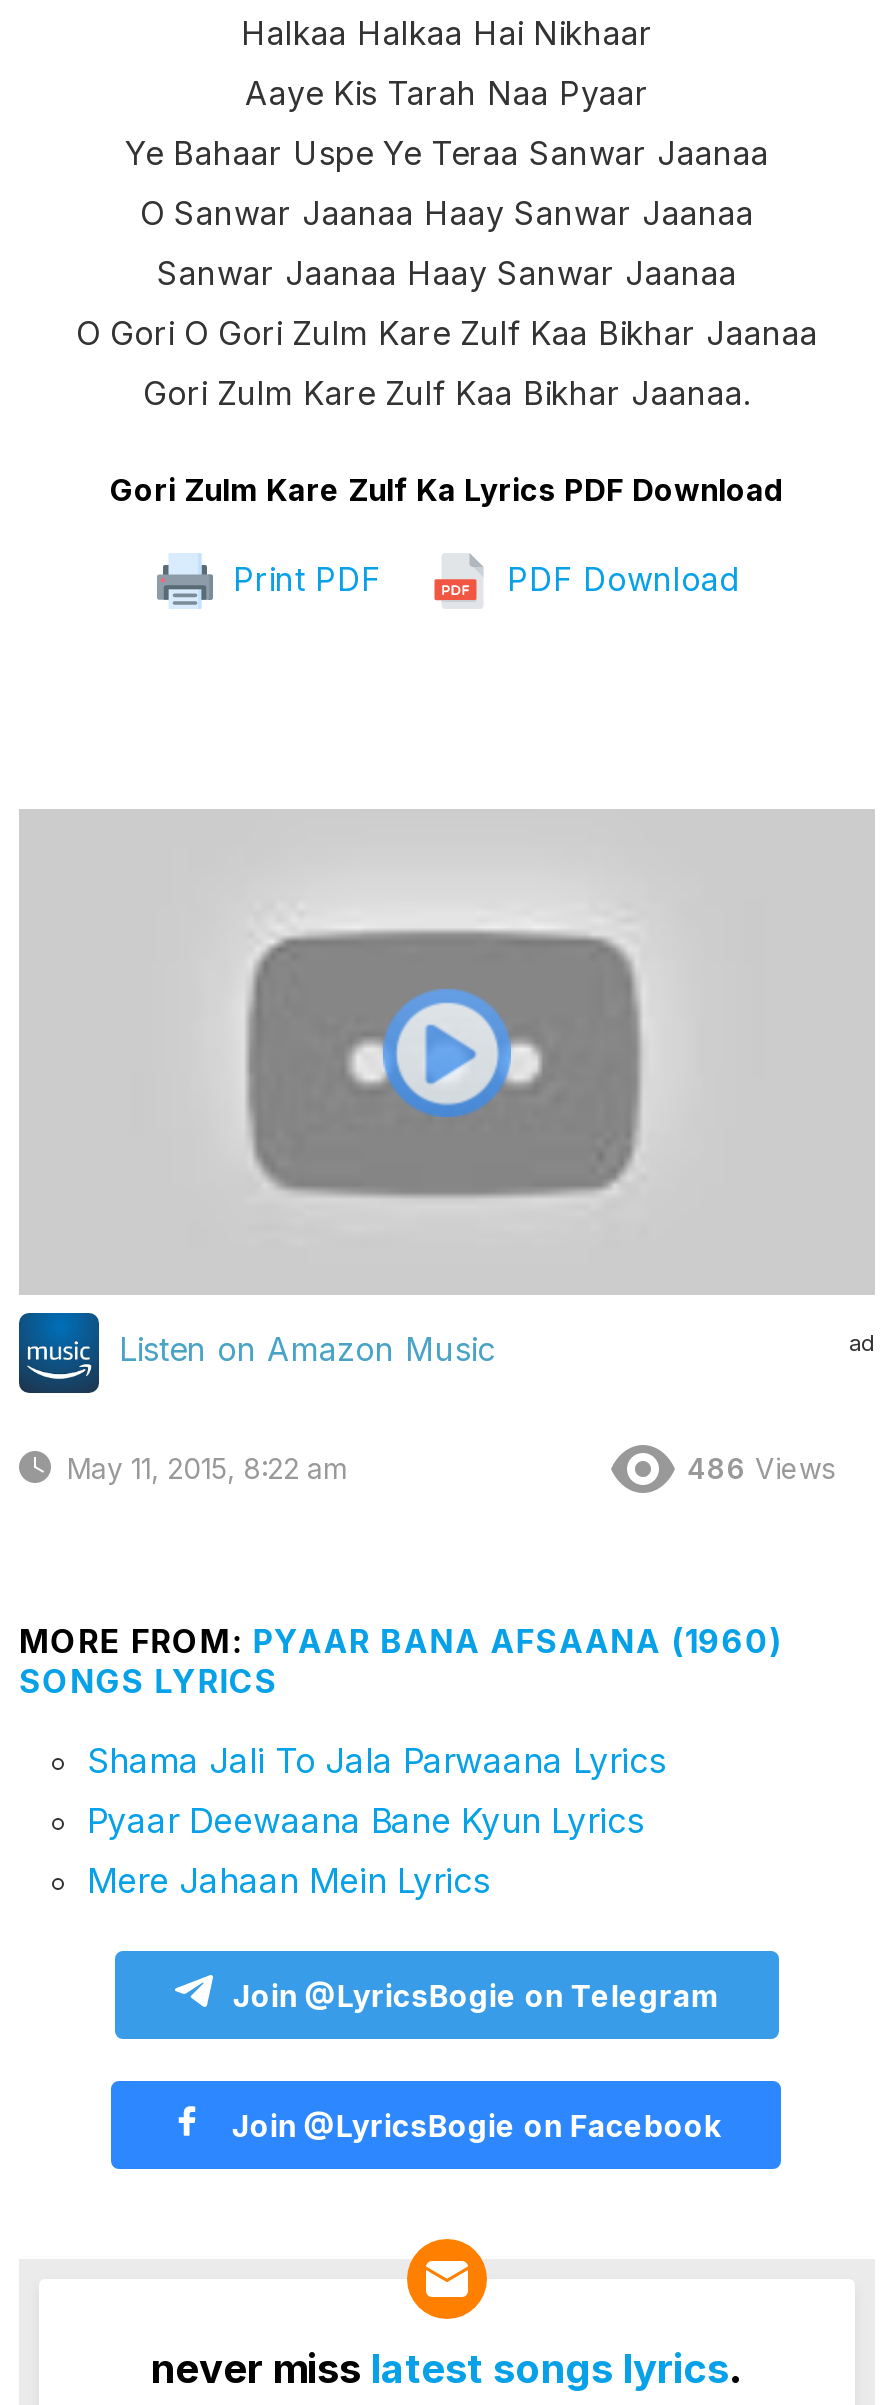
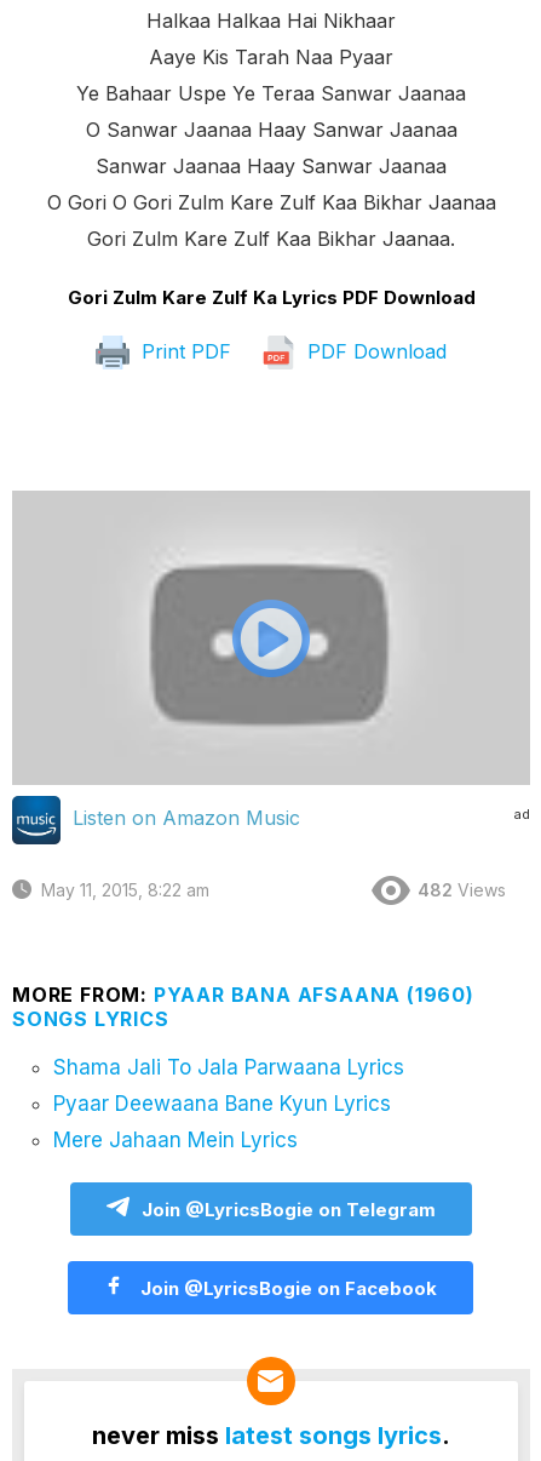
[687,1451,835,1485] 486 Views -> [418,879,506,900] 482 Views

